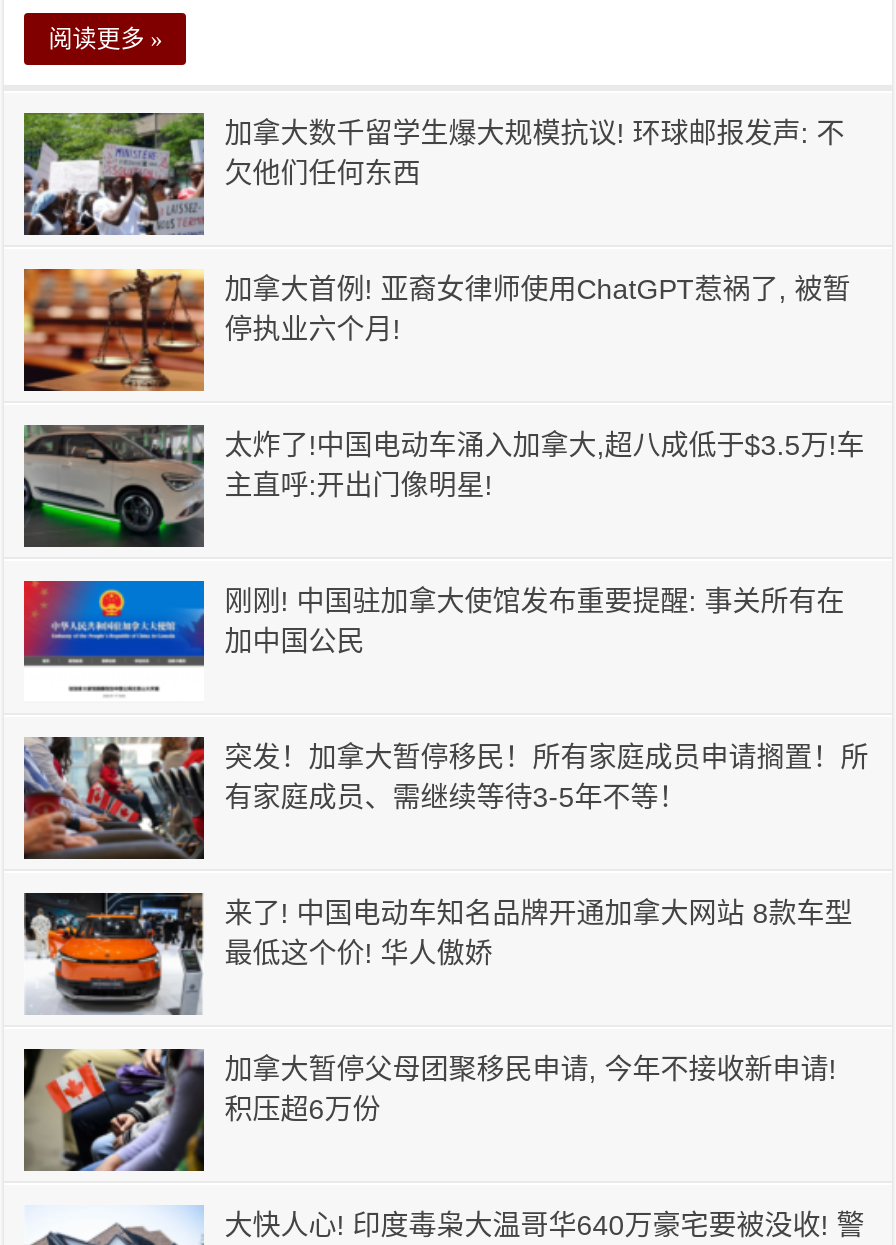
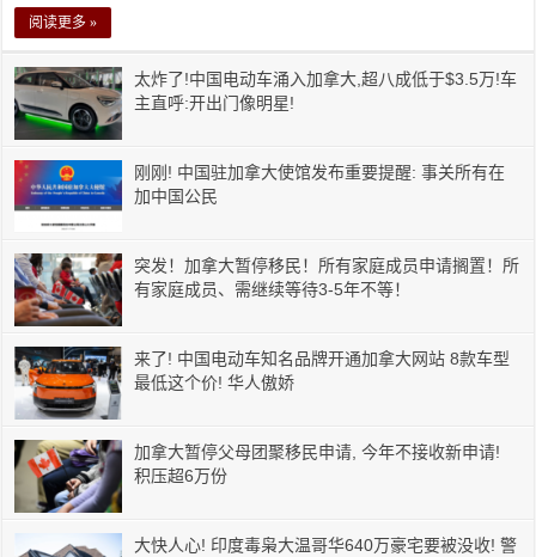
[24,113,844,235] [image] | 加拿大数千留学生爆大规模抗议! 环球邮报发声: 不 | 欠他们任何东西 -> none
[22,267,850,393] [image] | 加拿大首例! 亚裔女律师使用ChatGPT惹祸了, 被暂 | 停执业六个月! -> none

